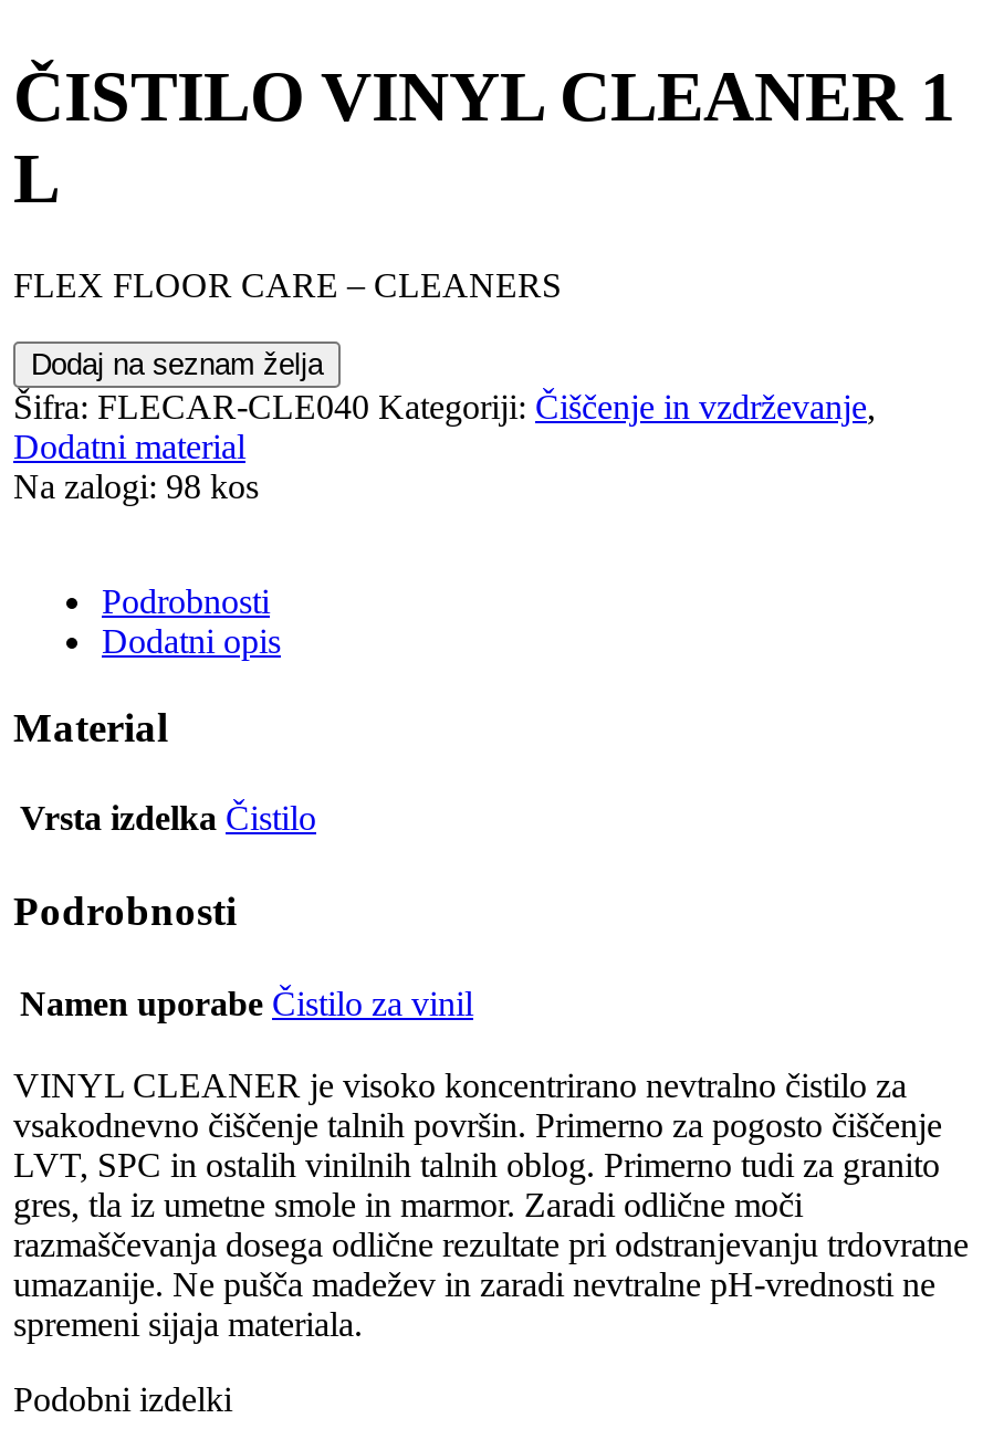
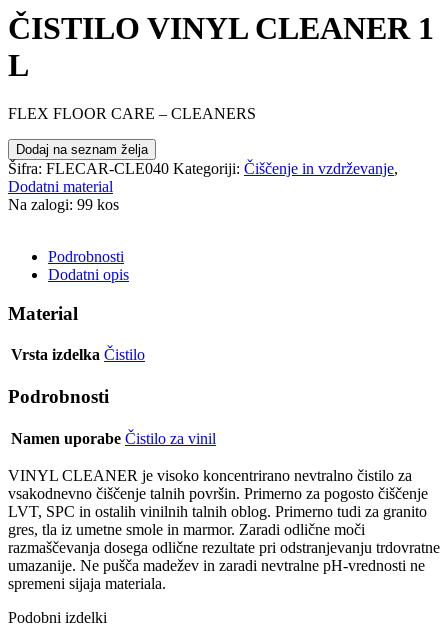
[13,467,259,505] Na zalogi: 98 kos -> [8,196,119,213] Na zalogi: 99 kos

